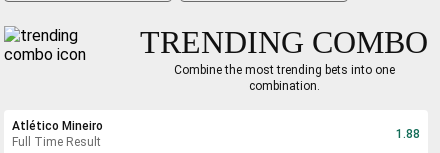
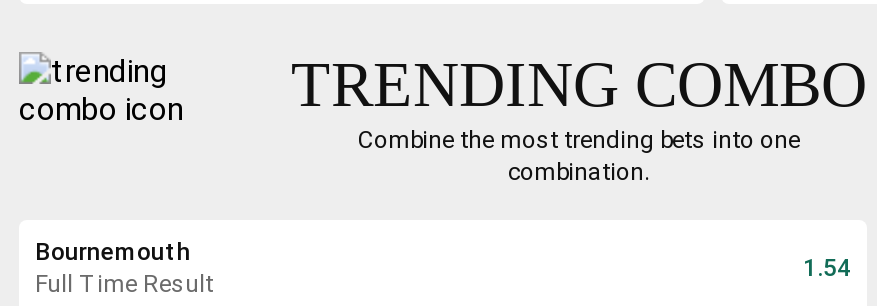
[12,119,103,133] Atlético Mineiro -> [35,238,191,266] Bournemouth
[396,127,420,141] 1.88 -> [803,254,851,282] 1.54

